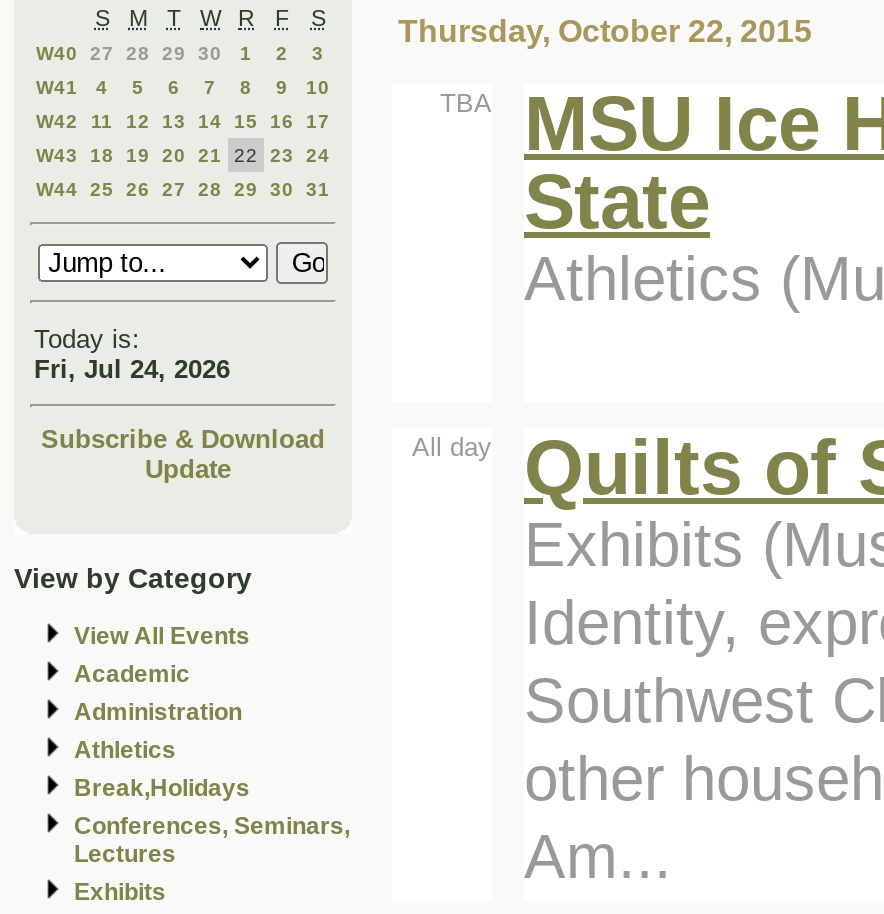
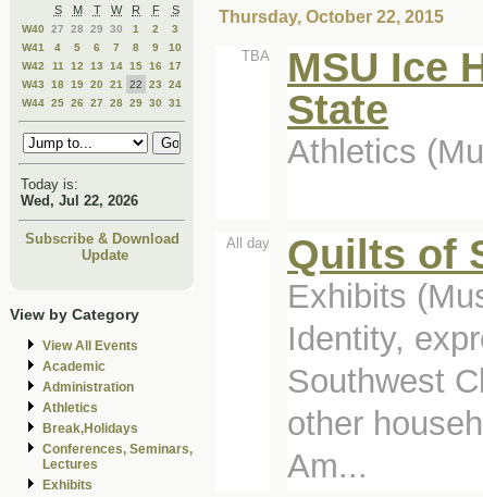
[34,355,230,385] Fri, Jul 24, 2026 -> [21,193,138,209] Wed, Jul 22, 2026

